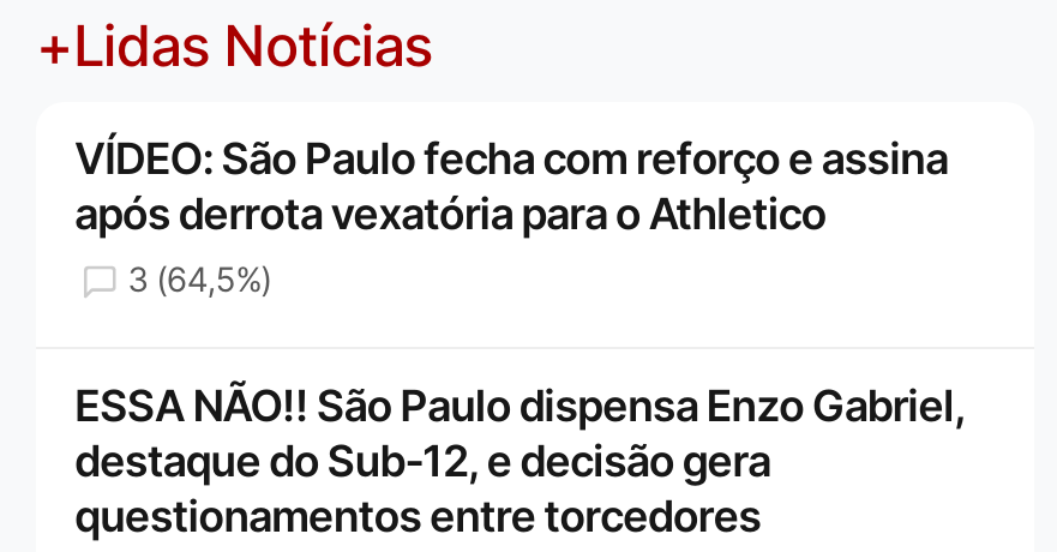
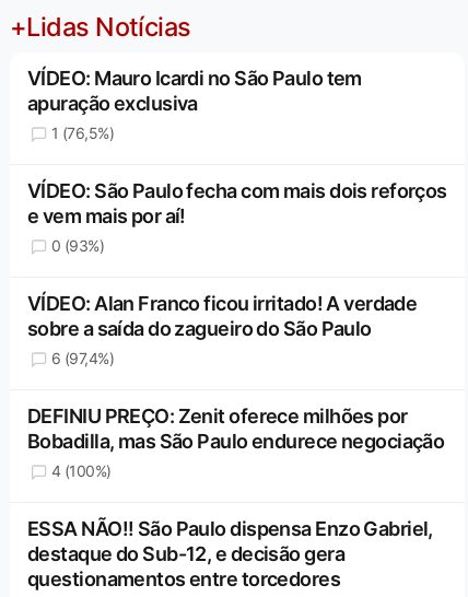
[74,134,948,299] VÍDEO: São Paulo fecha com reforço e assina | após derrota vexatória para o Athletico | 3 (64,5%) -> [27,67,447,480] VÍDEO: Mauro Icardi no São Paulo tem | apuração exclusiva | 1 (76,5%) | VÍDEO: São Paulo fecha com mais dois reforços | e vem mais por aí! | 0 (93%) | VÍDEO: Alan Franco ficou irritado! A verdade | sobre a saída do zagueiro do São Paulo | 6 (97,4%) | DEFINIU PREÇO: Zenit oferece milhões por | Bobadilla, mas São Paulo endurece negociação | 4 (100%)

